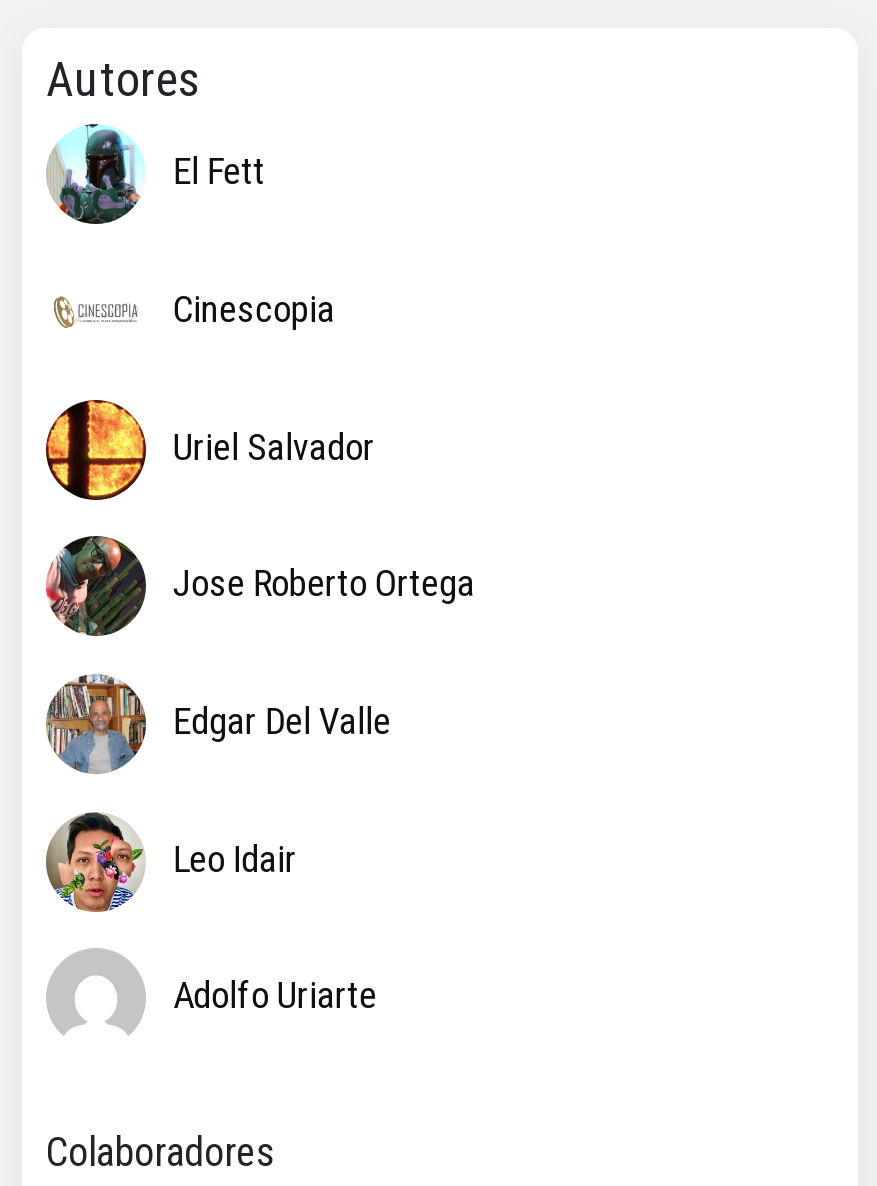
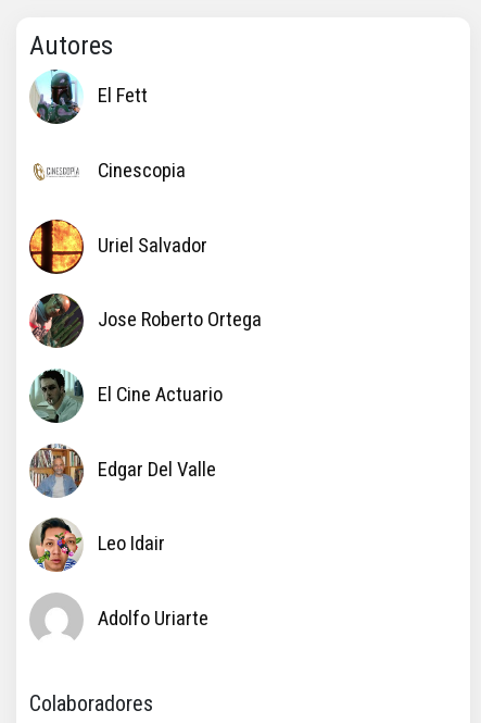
none -> [29,370,223,423] [image] | El Cine Actuario

